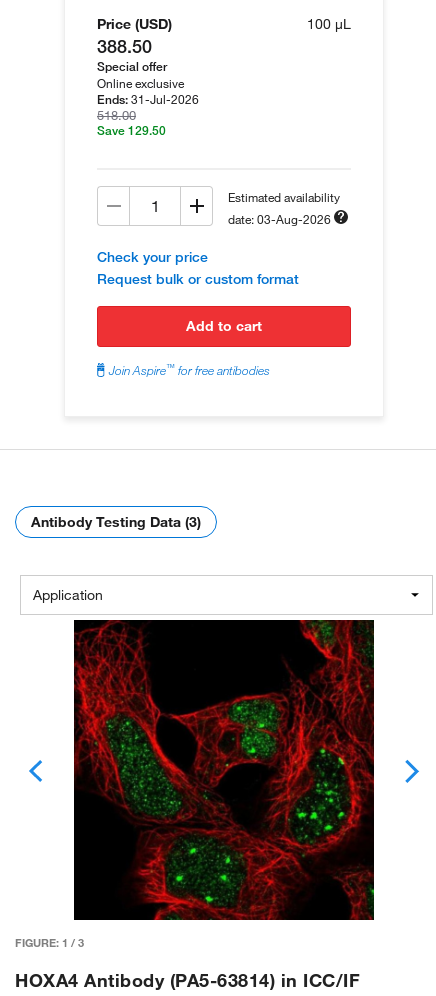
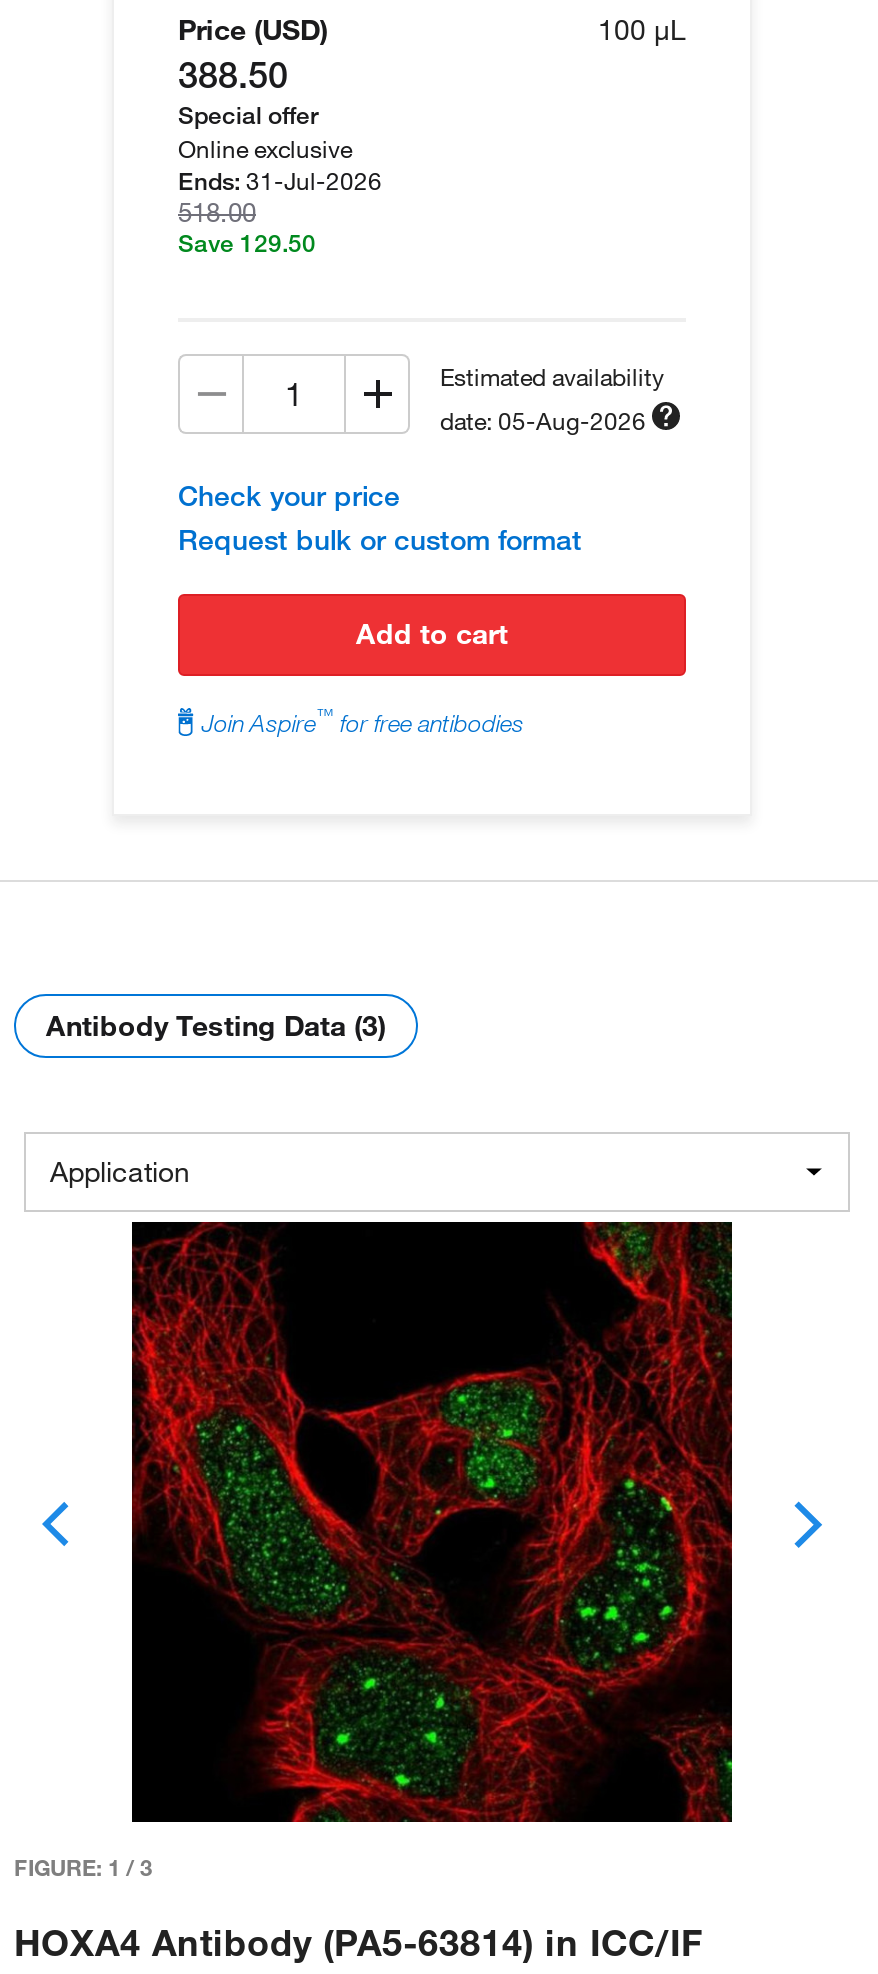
[228,211,331,227] date: 03-Aug-2026 -> [440,404,646,436] date: 05-Aug-2026

